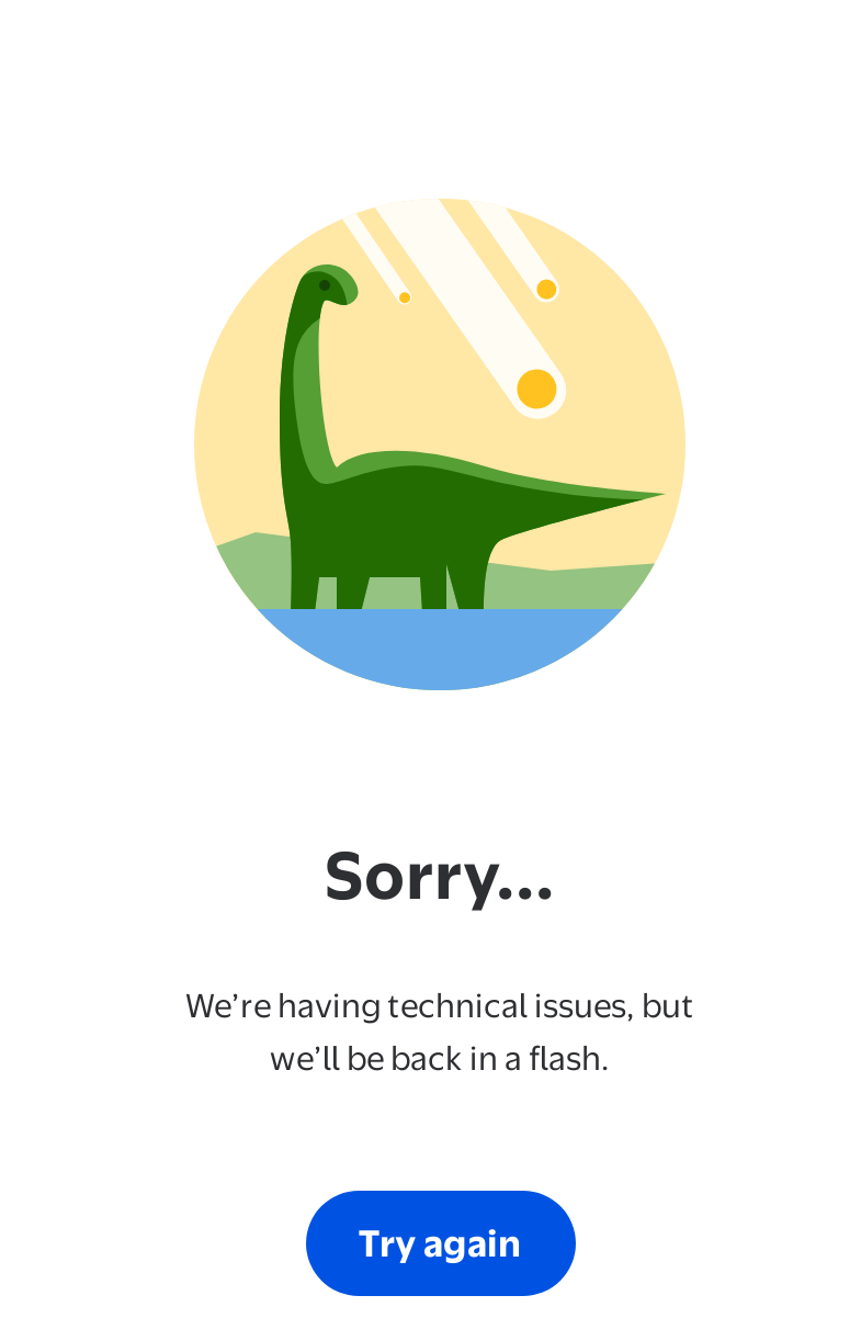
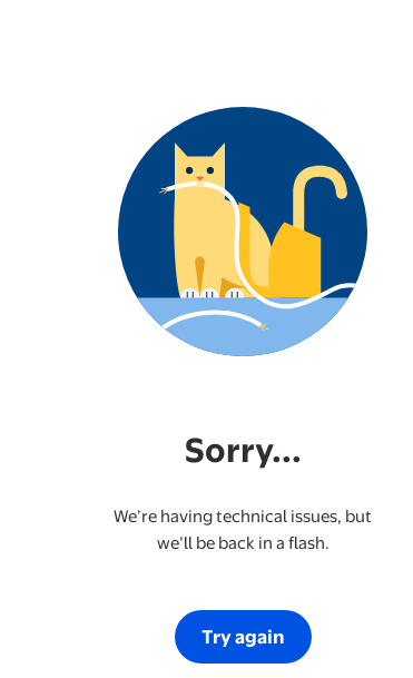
[194,199,686,640] [image] -> [117,106,368,332] [image]

